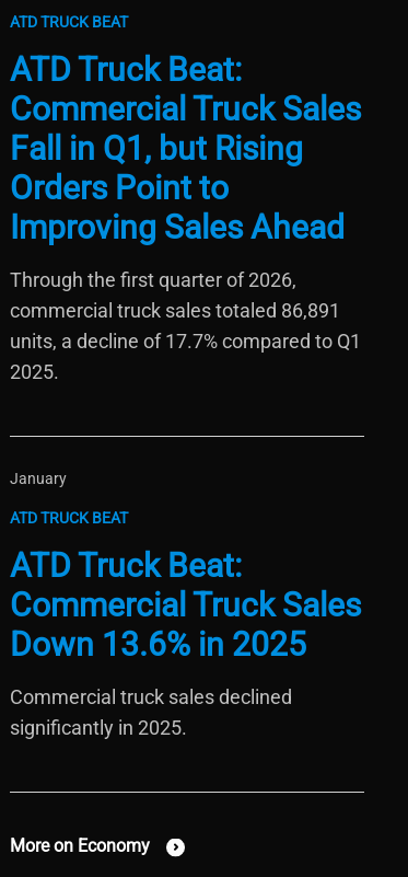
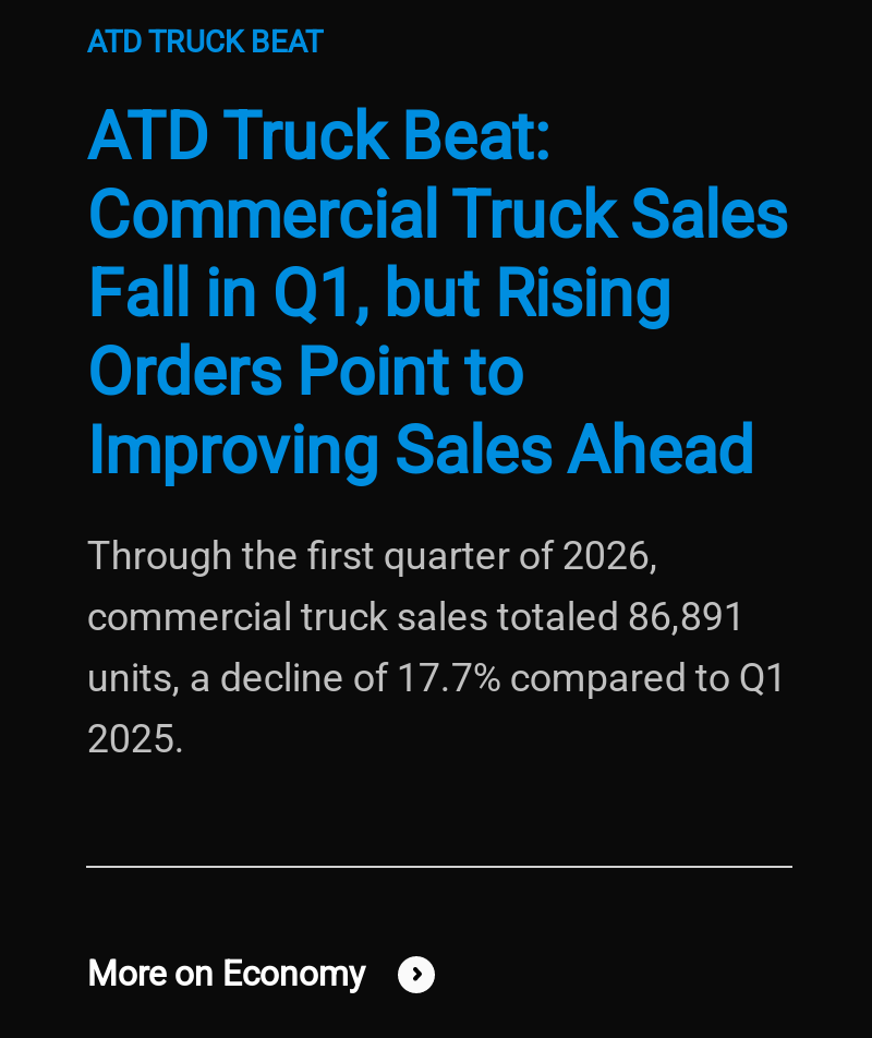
[10,470,361,739] January | ATD TRUCK BEAT | ATD Truck Beat: | Commercial Truck Sales | Down 13.6% in 2025 | Commercial truck sales declined | significantly in 2025. -> none

